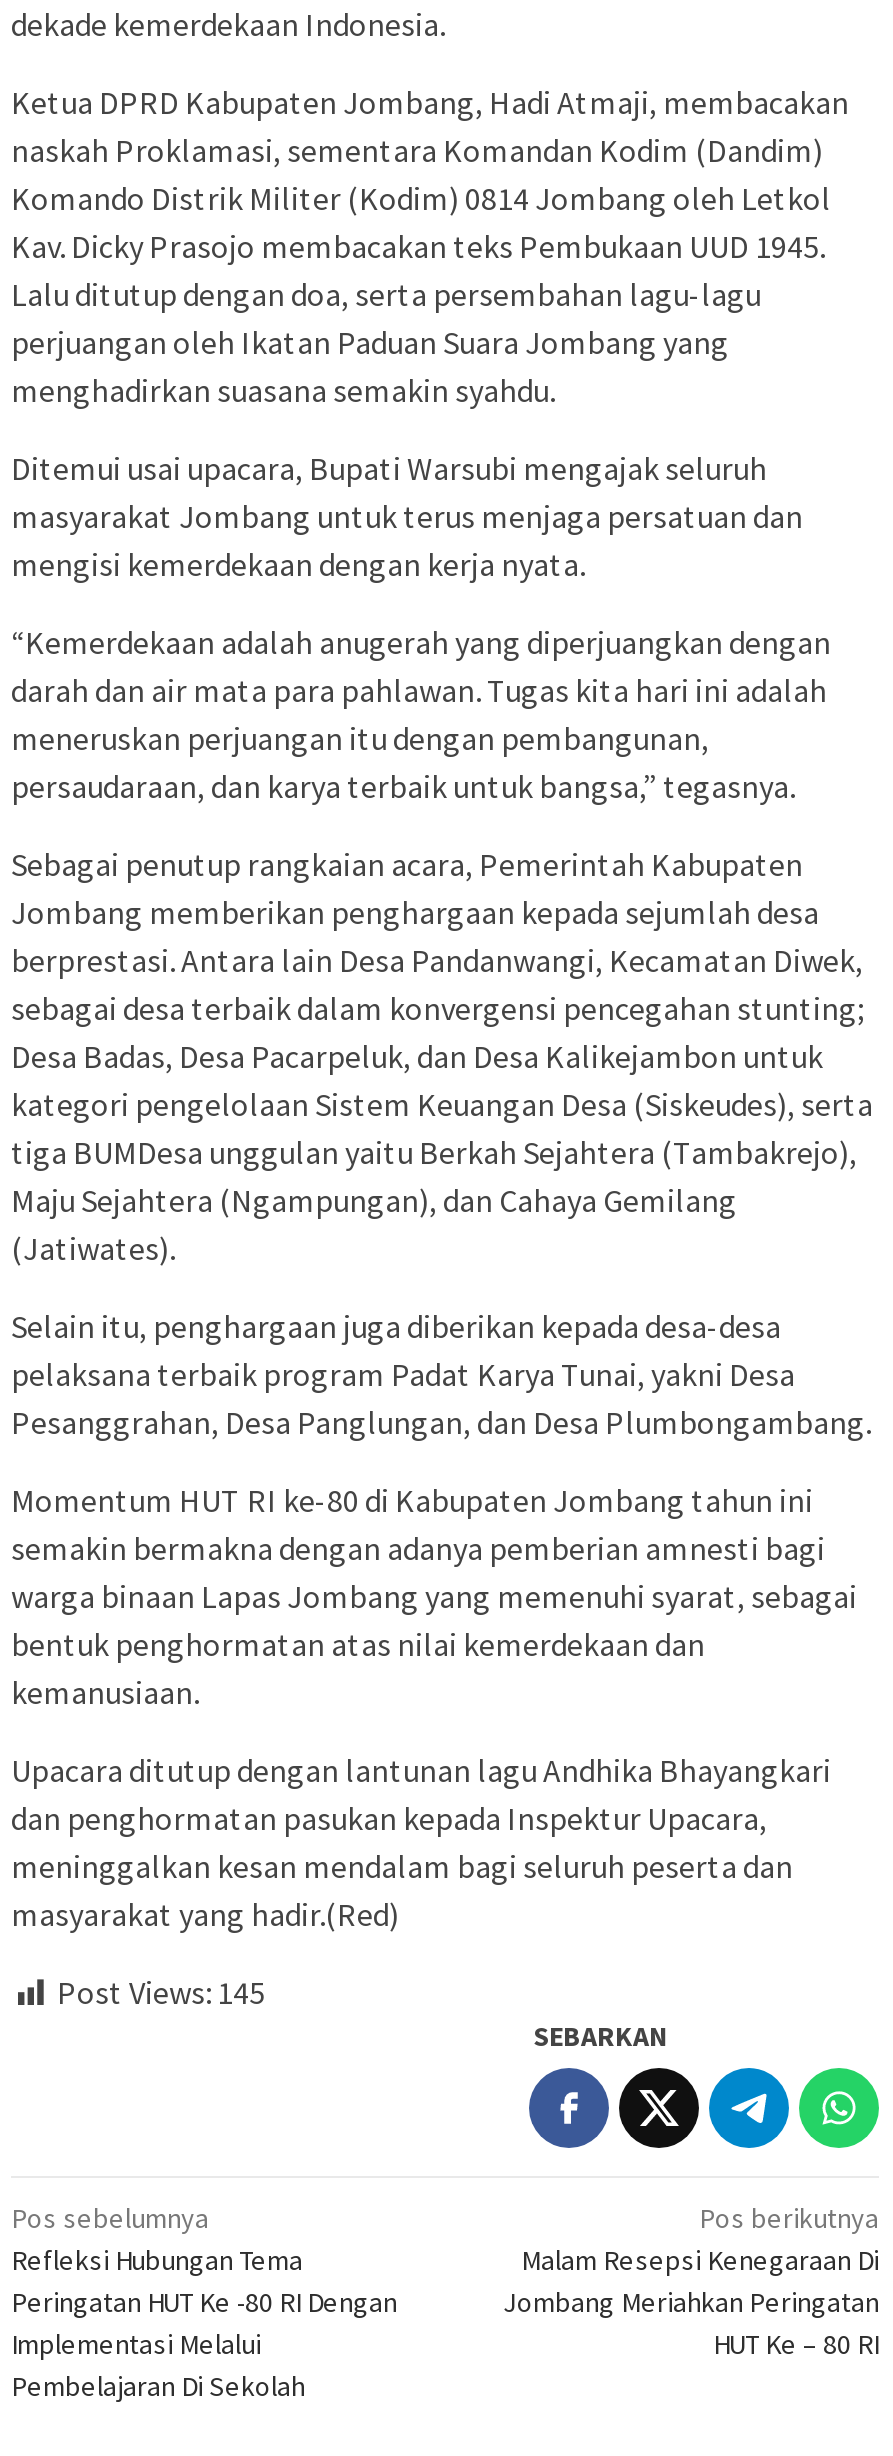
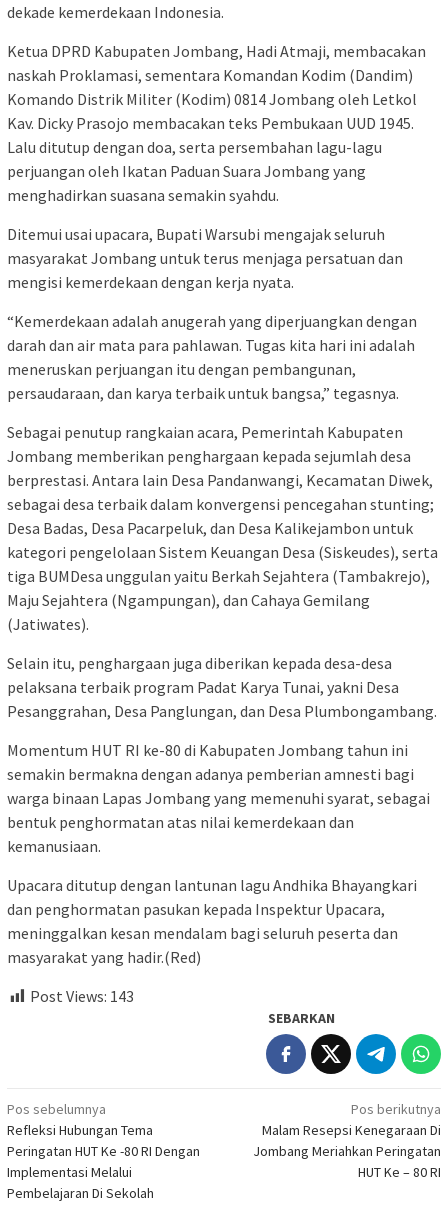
[57,1972,265,2012] Post Views: 145 -> [30,986,134,1006] Post Views: 143

